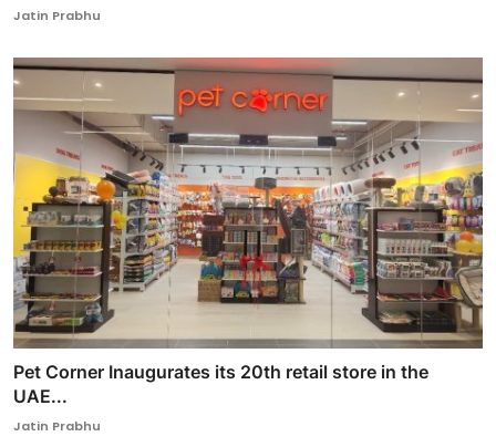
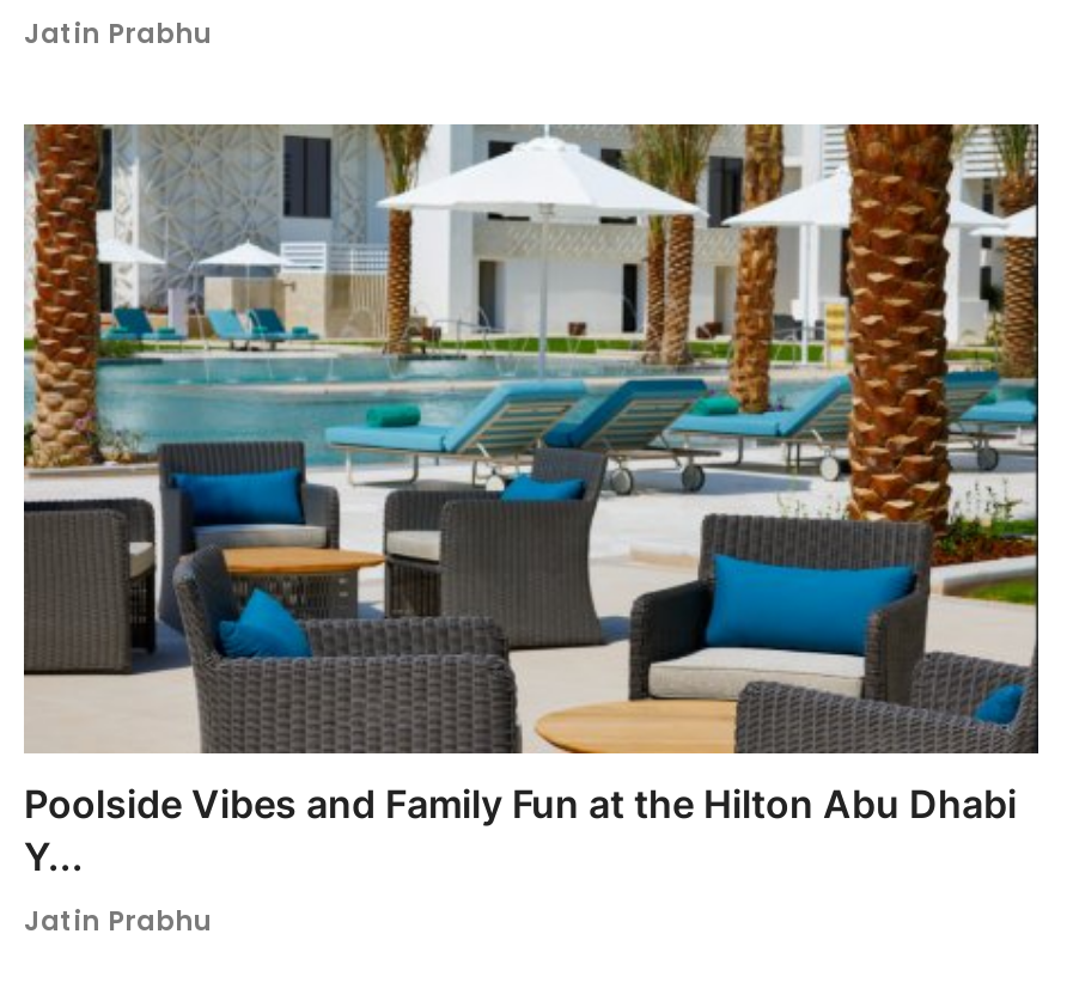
[12,56,484,407] [image] | Pet Corner Inaugurates its 20th retail store in the | UAE... -> [22,122,1041,879] [image] | Poolside Vibes and Family Fun at the Hilton Abu Dhabi | Y...

